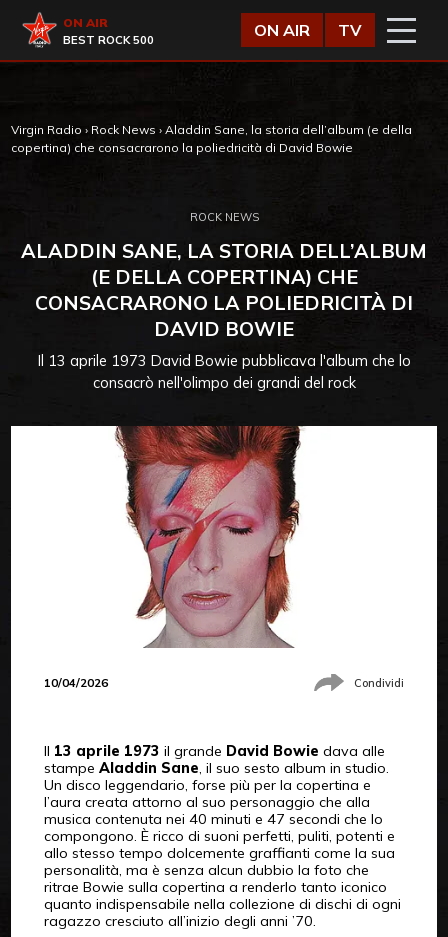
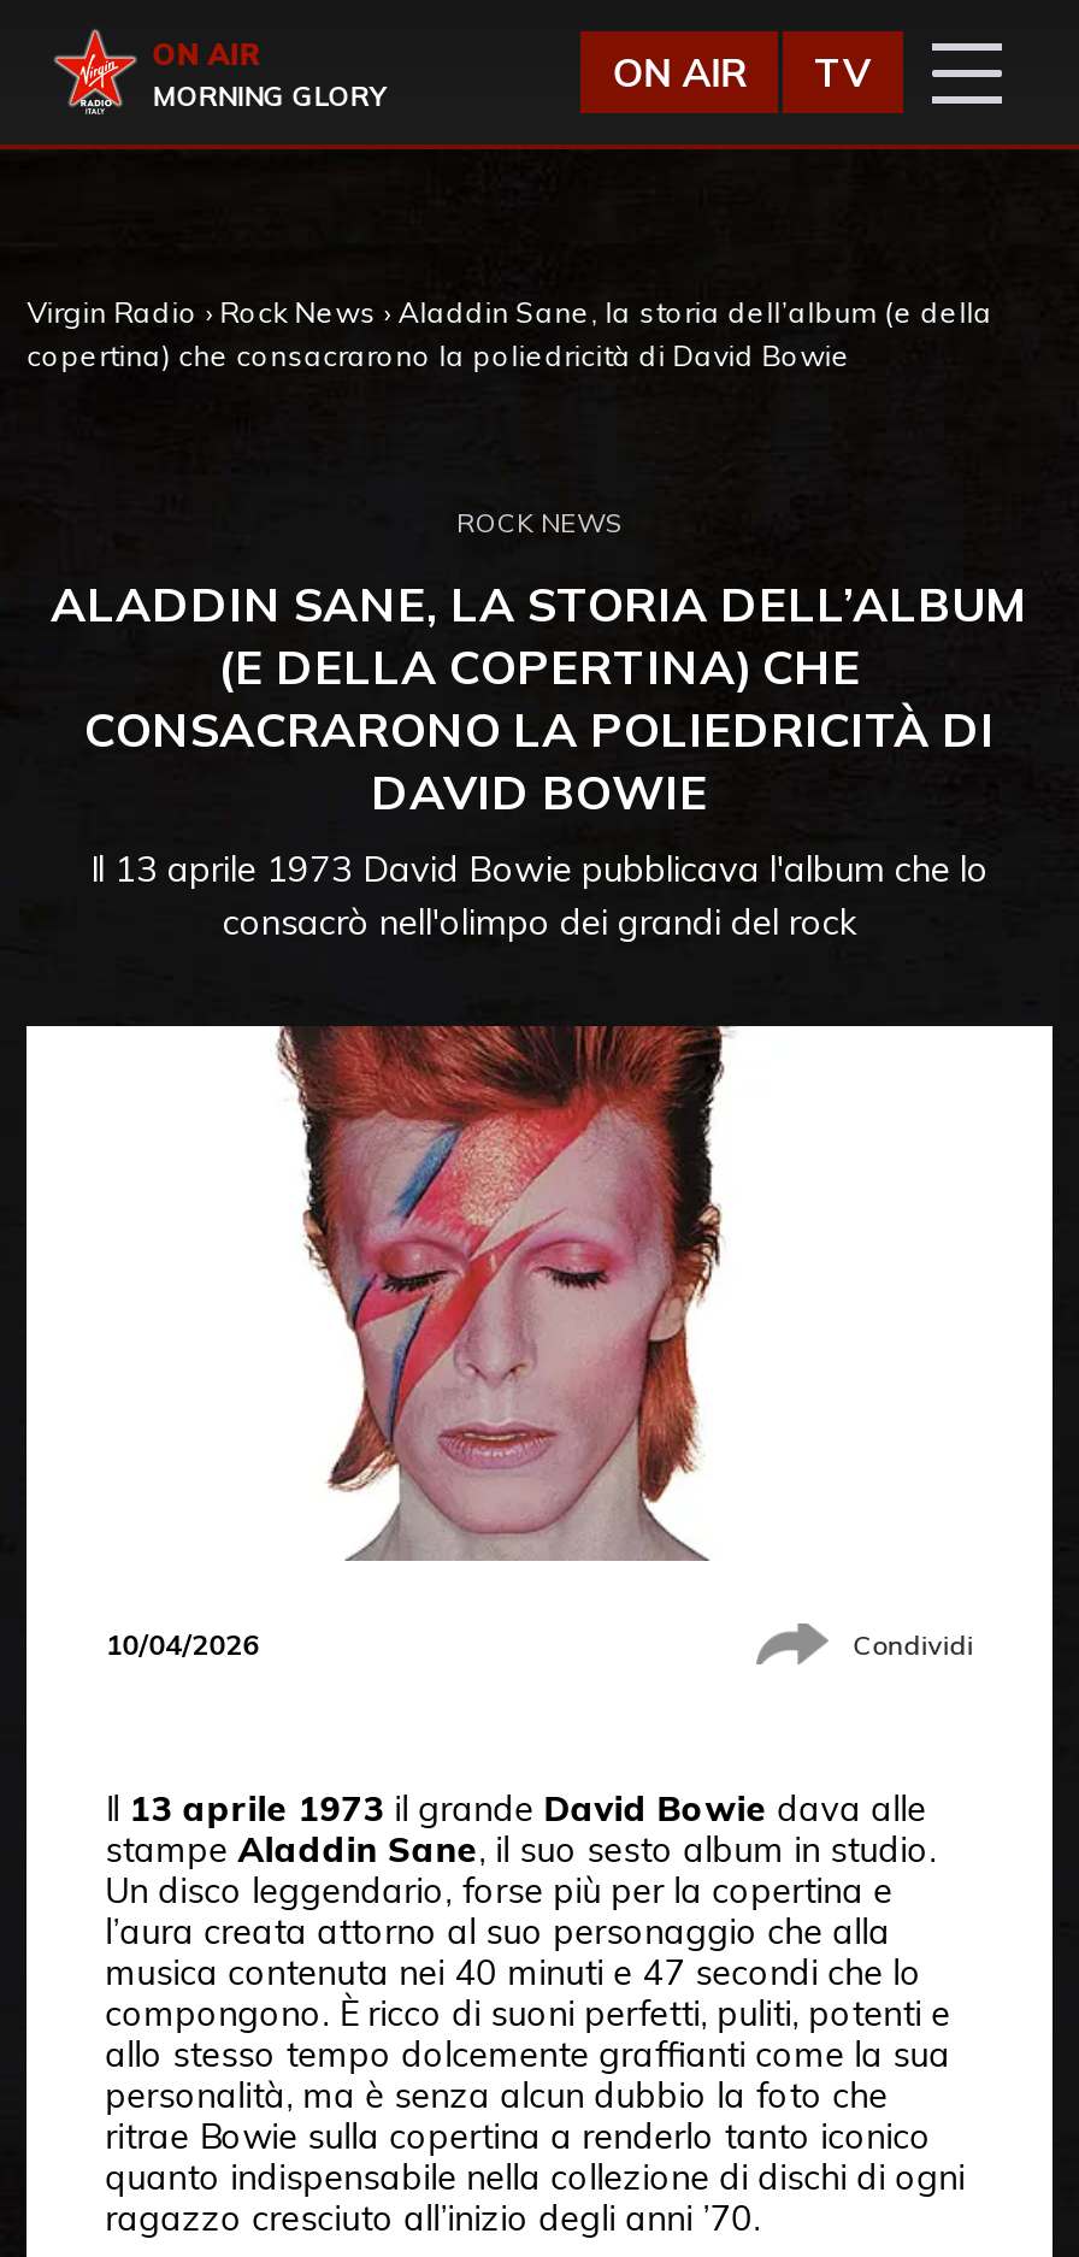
[63,33,154,47] BEST ROCK 500 -> [152,80,386,113] MORNING GLORY

